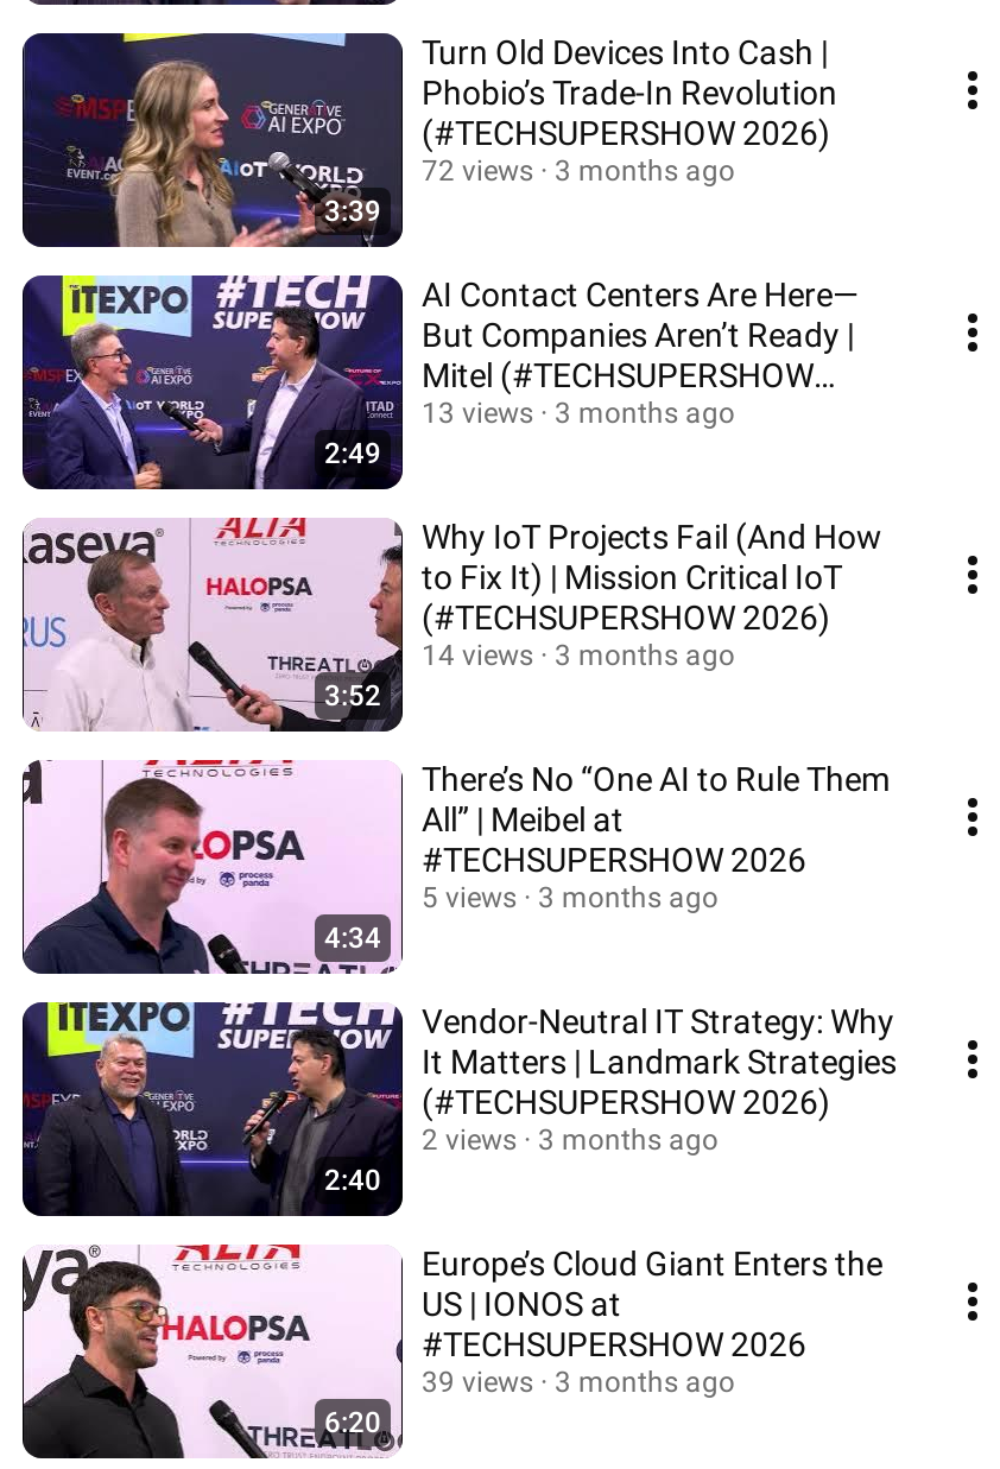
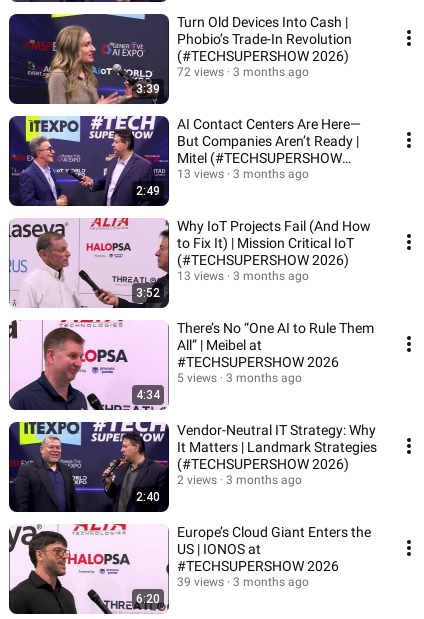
[422,639,735,672] 14 views 3 months ago -> [177,269,309,283] 13 views 3 months ago

